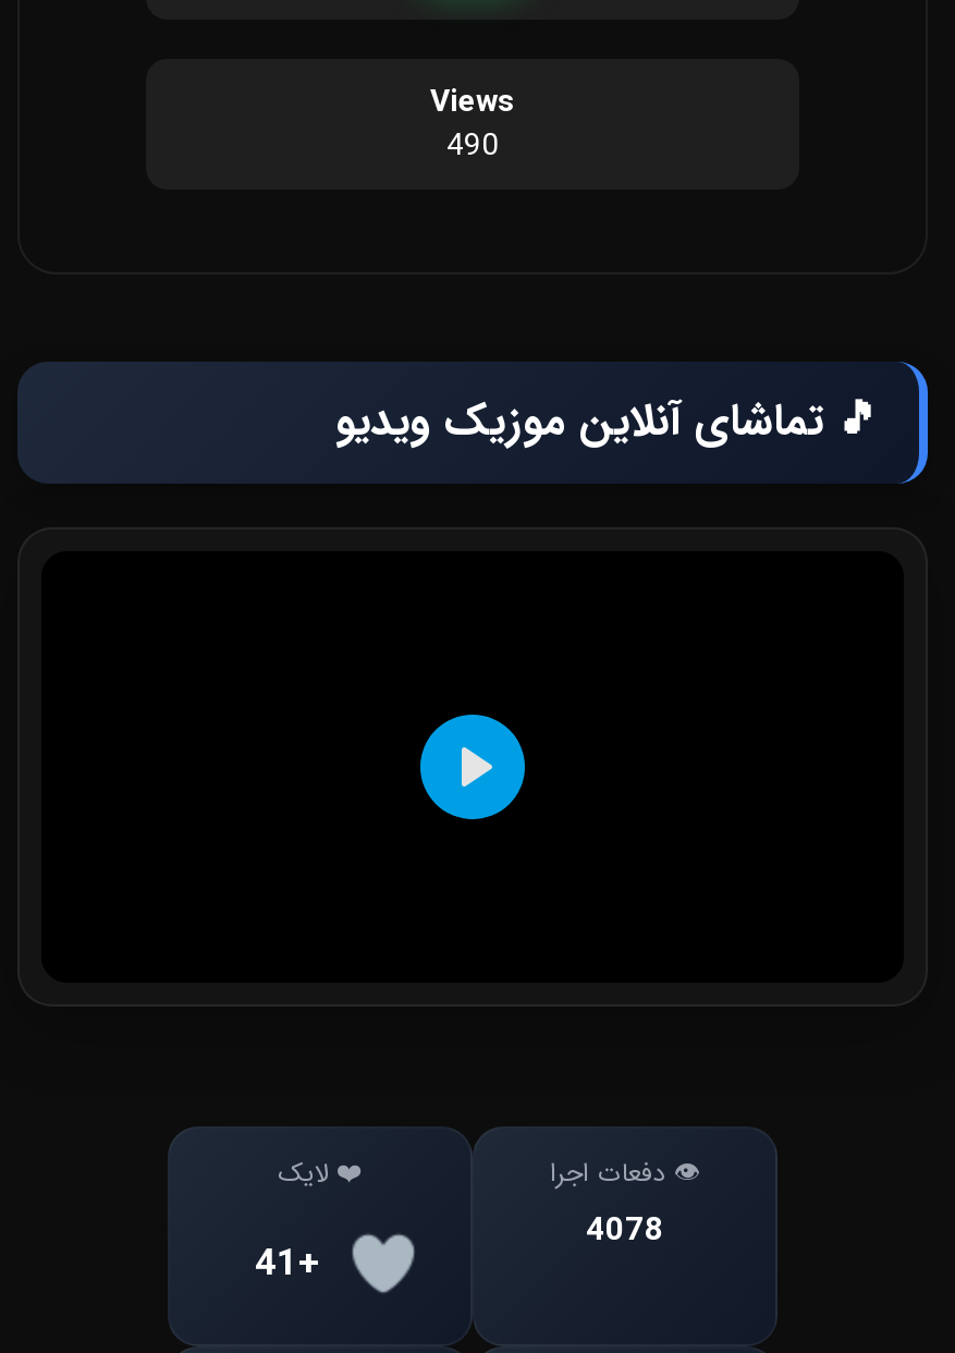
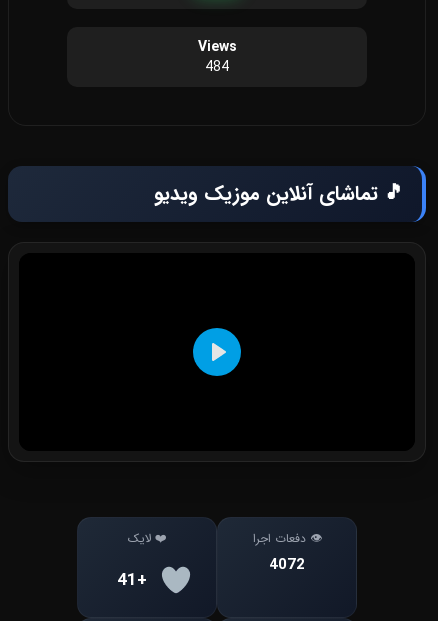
[446,122,499,170] 490 -> [205,56,229,78] 484
[586,1205,664,1257] 4078 -> [269,553,305,577] 4072

